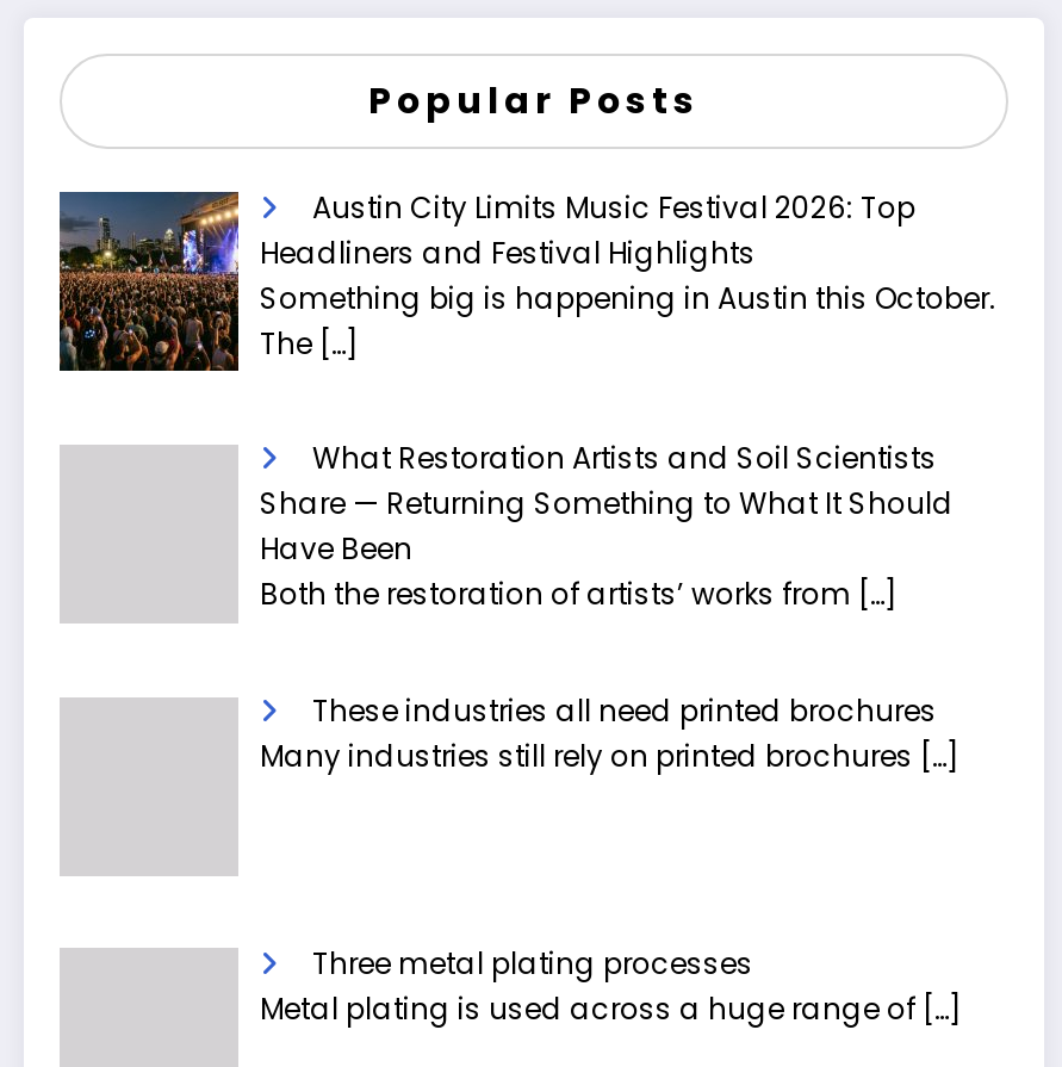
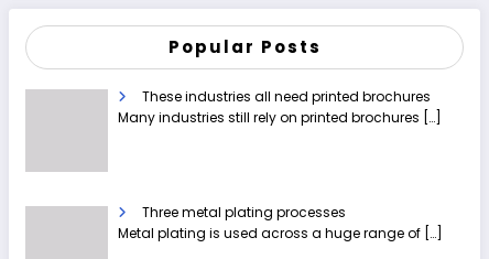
[57,187,996,615] [image] | Austin City Limits Music Festival 2026: Top | Headliners and Festival Highlights | Something big is happening in Austin this October. | The […] | What Restoration Artists and Soil Scientists | Share — Returning Something to What It Should | Have Been | Both the restoration of artists’ works from […] -> none

